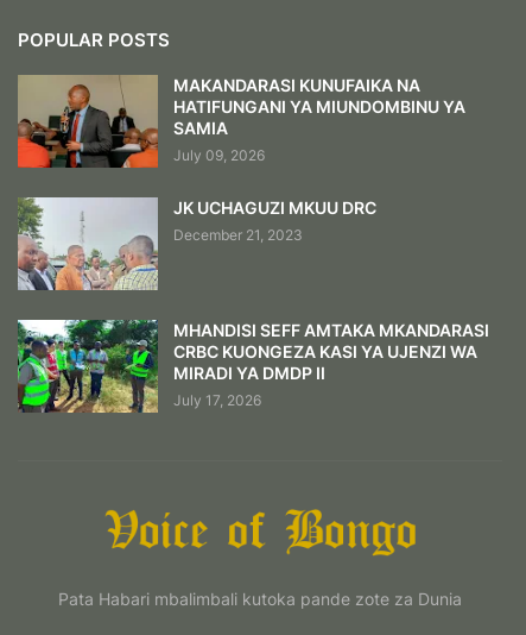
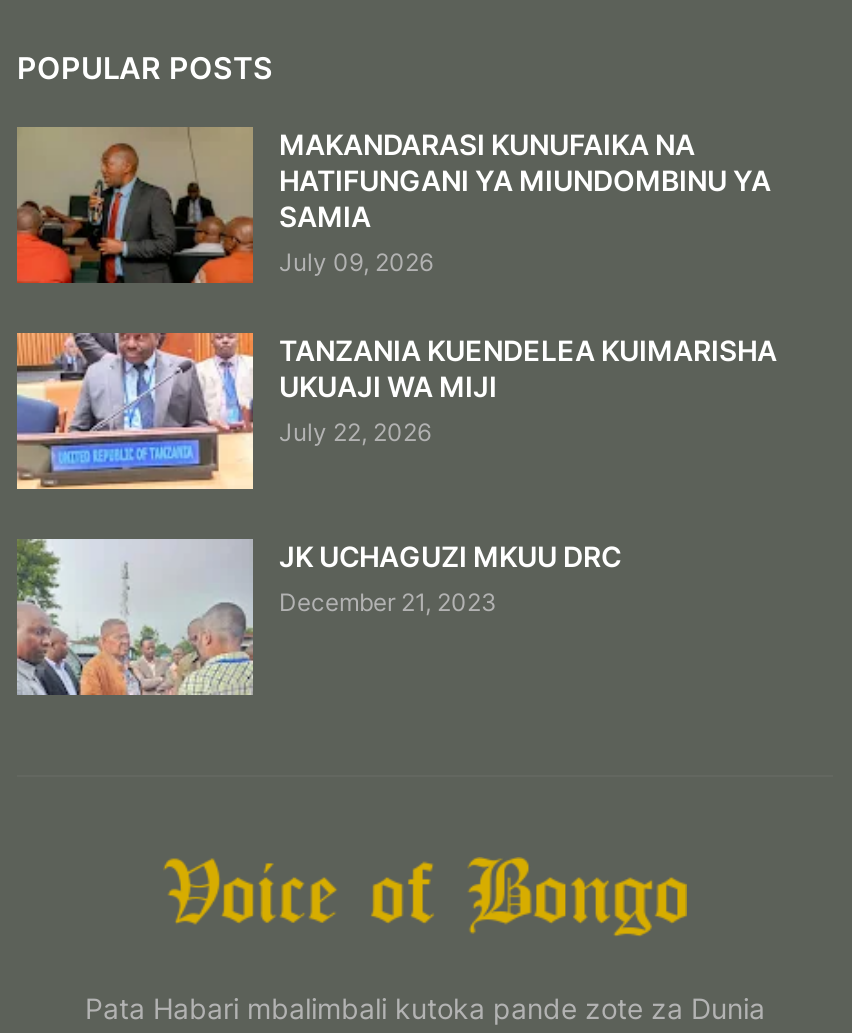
none -> [17,333,777,491] [image] | TANZANIA KUENDELEA KUIMARISHA | UKUAJI WA MIJI | July 22, 2026
moved [15,196,376,293] -> [13,537,621,699]: [image] | JK UCHAGUZI MKUU DRC | December 21, 2023
[17,319,489,414] [image] | MHANDISI SEFF AMTAKA MKANDARASI | CRBC KUONGEZA KASI YA UJENZI WA | MIRADI YA DMDP II | July 17, 2026 -> none

